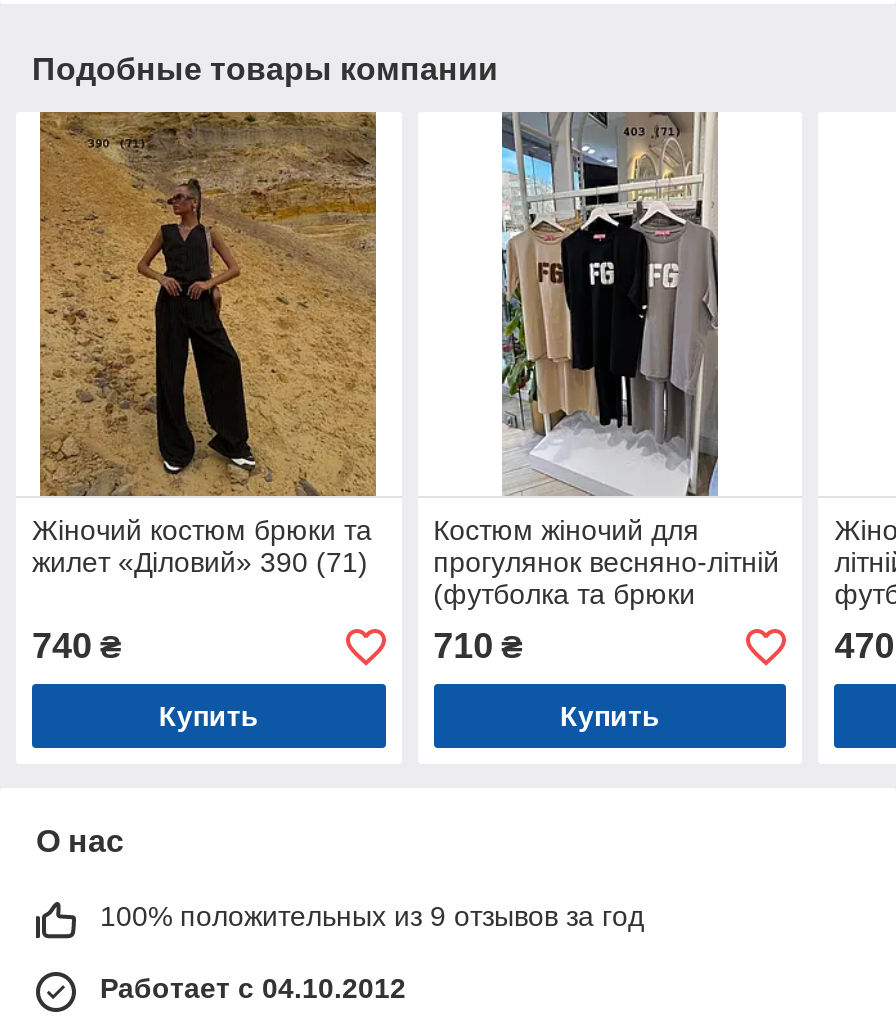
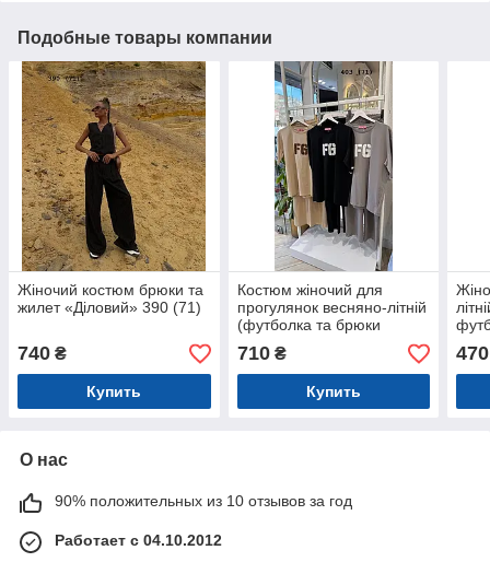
[100,901,644,933] 100% положительных из 9 отзывов за год -> [55,492,352,510] 90% положительных из 10 отзывов за год

